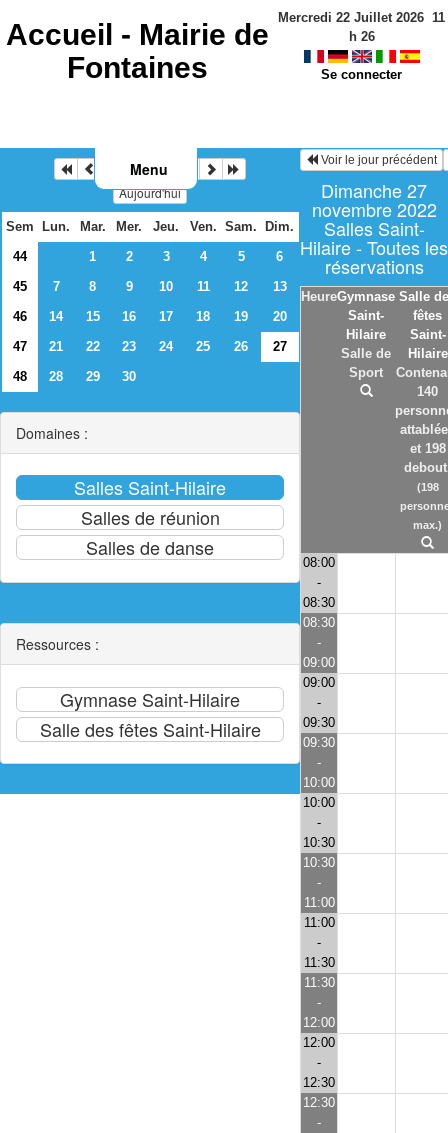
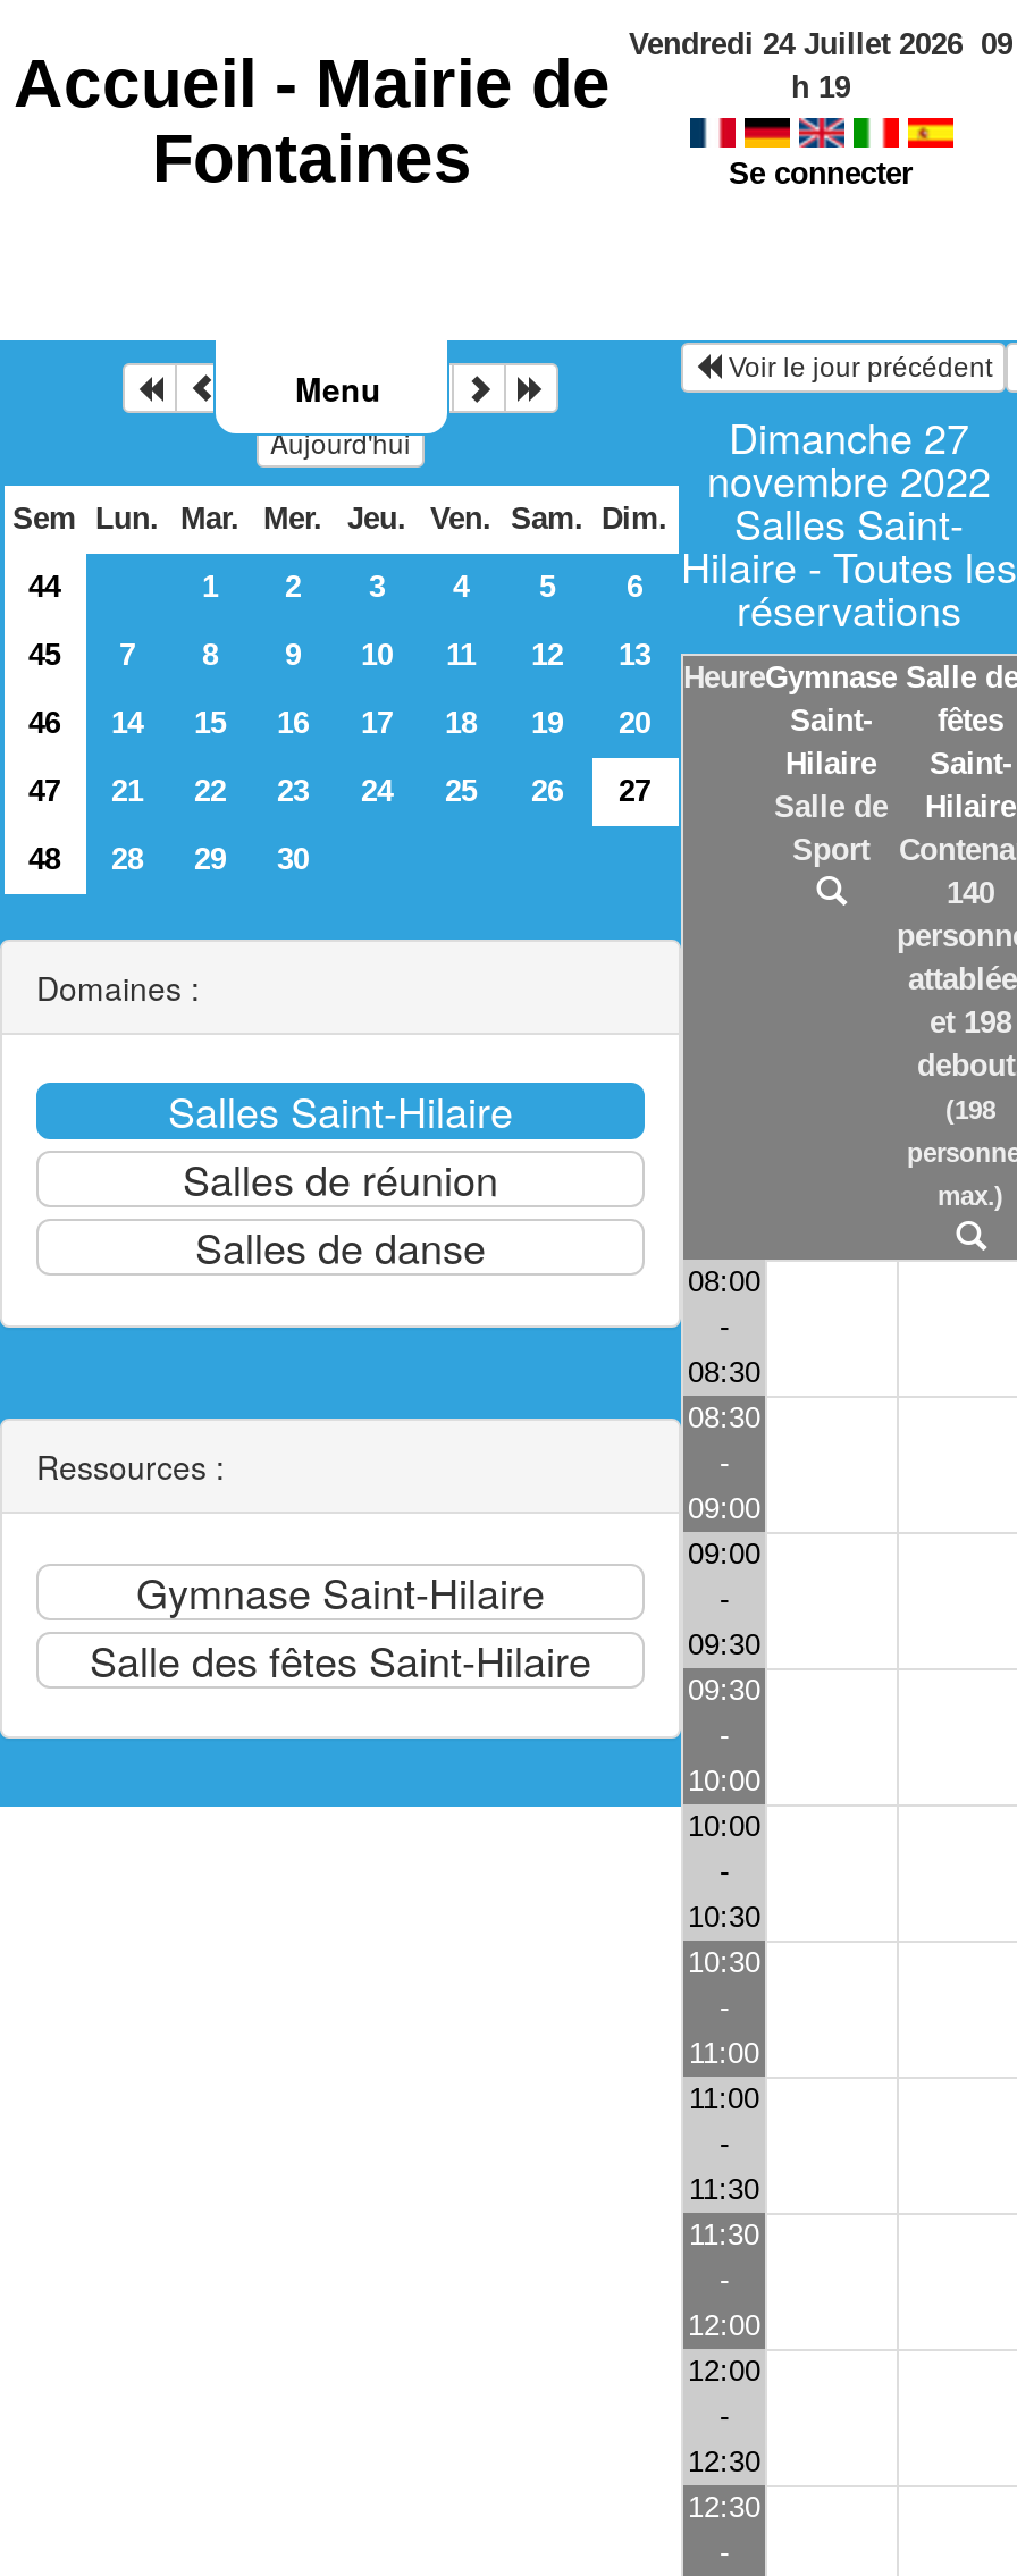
[278,10,445,25] Mercredi 22 Juillet 2026 11 -> [629,27,1012,61] Vendredi 24 Juillet 2026 09
[348,29,374,44] h 26 -> [791,70,850,104] h 19

